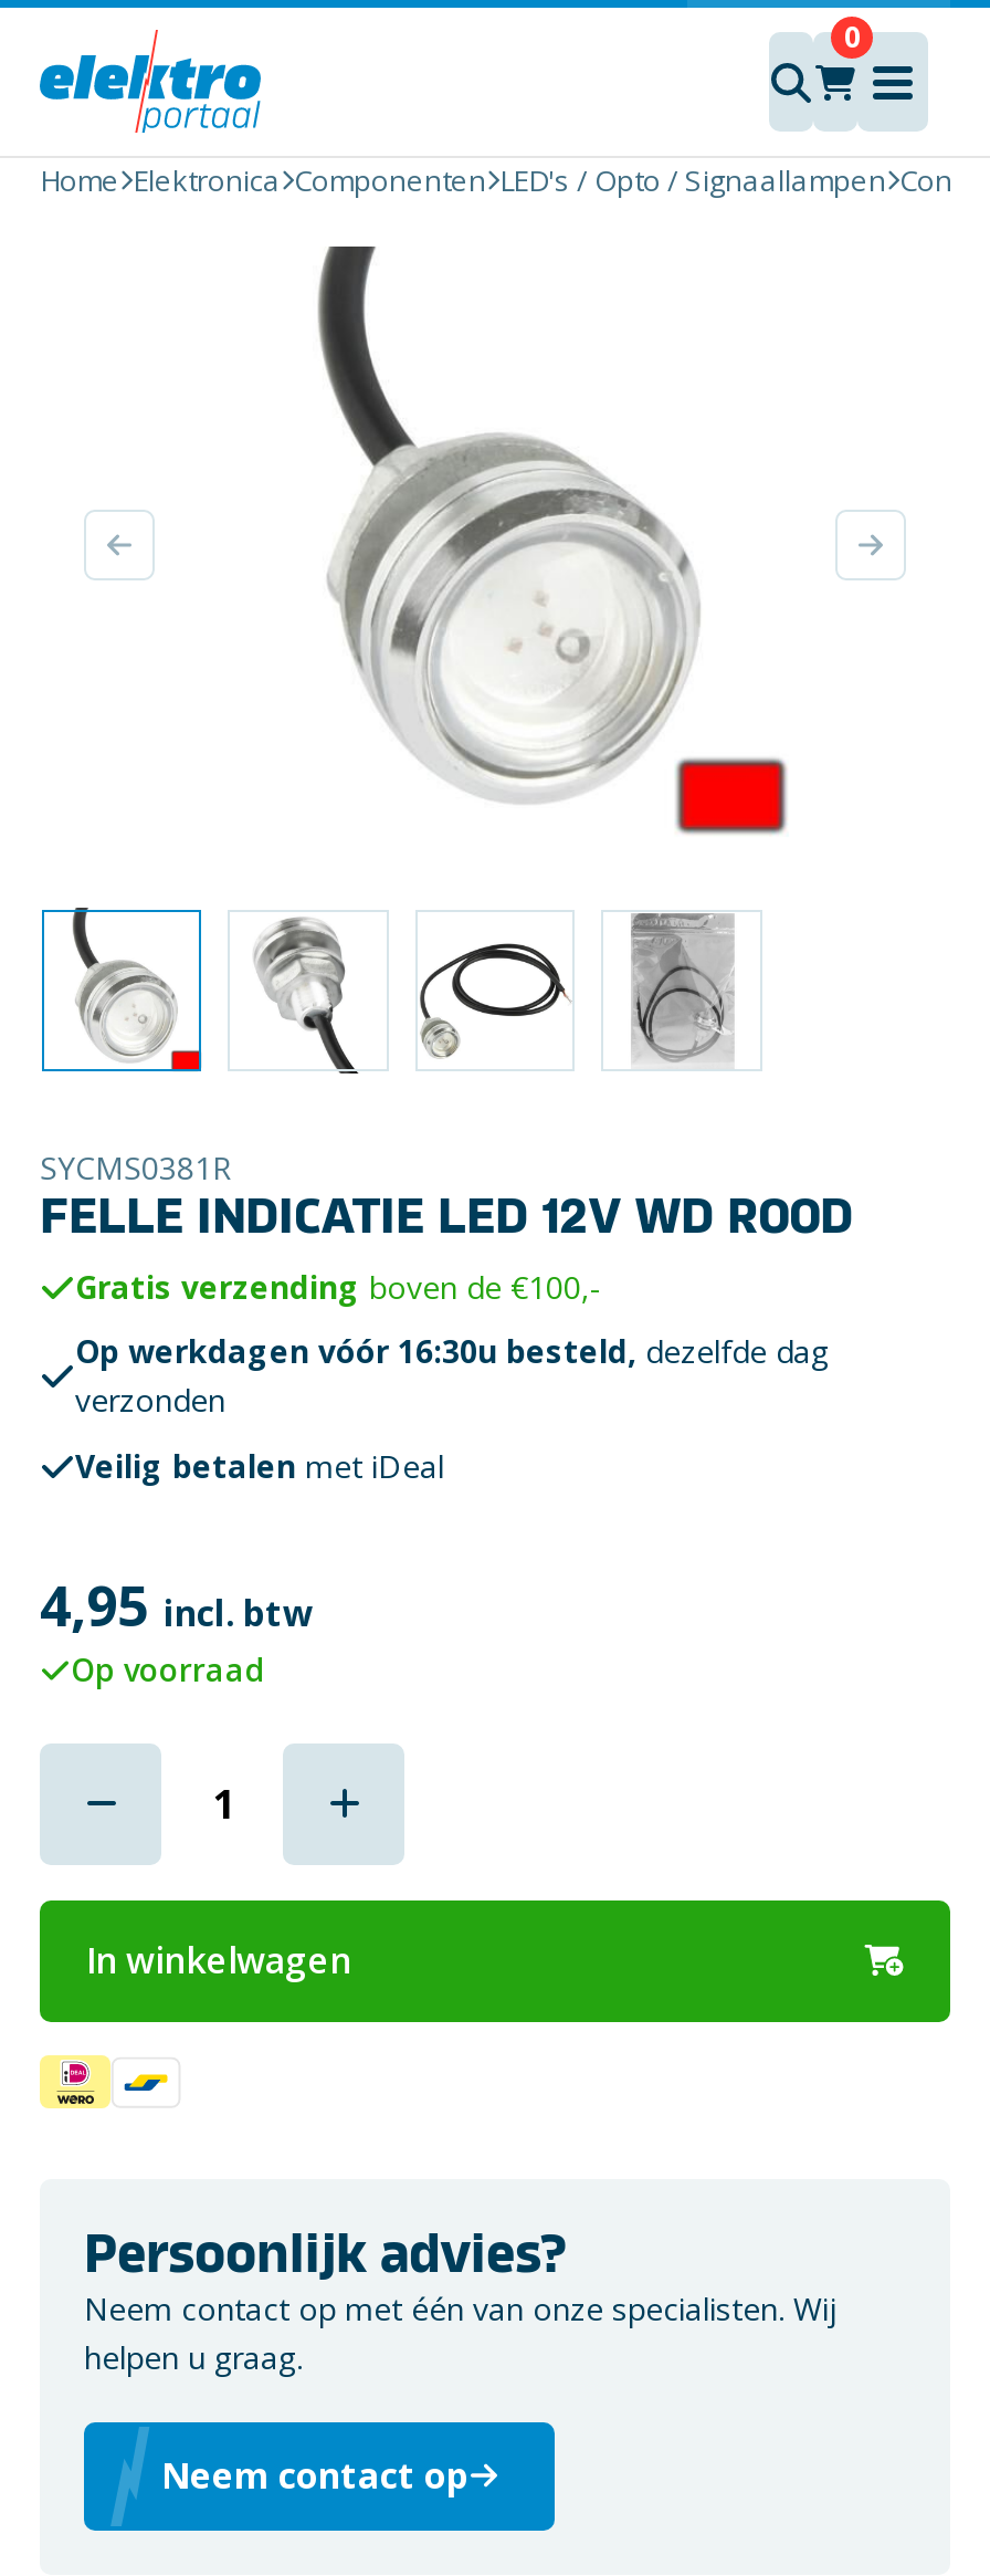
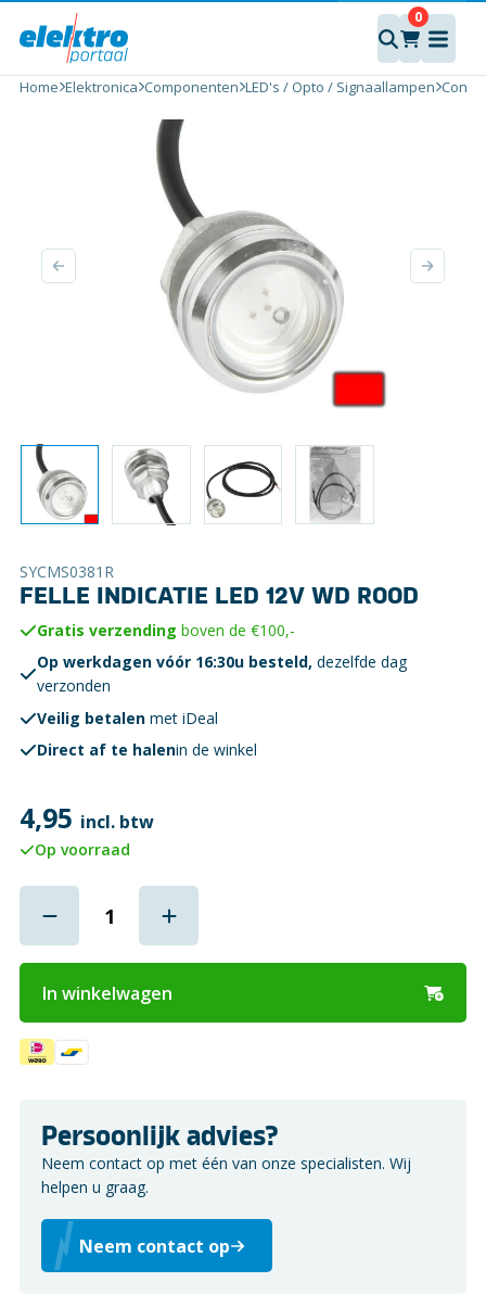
none -> [37,740,257,760] Direct af te halenin de winkel

